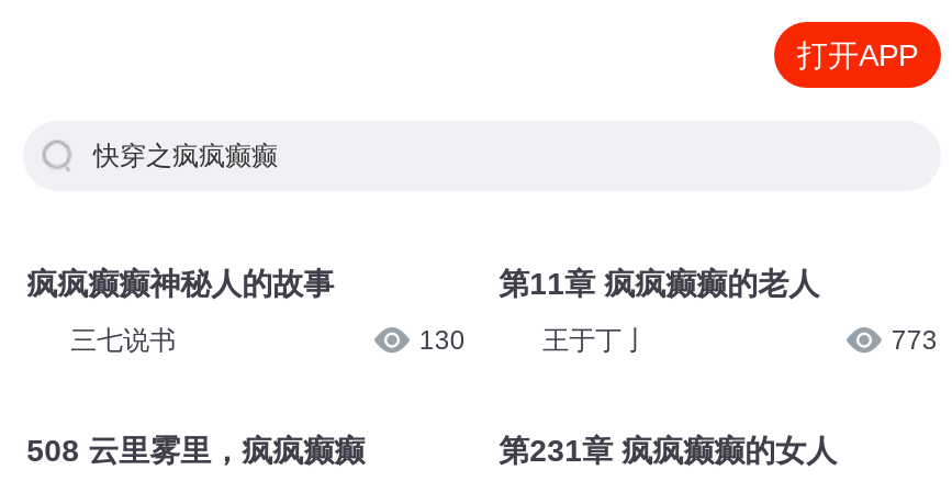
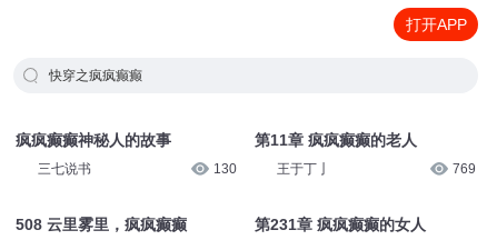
[891,325,938,356] 773 -> [453,161,476,177] 769

